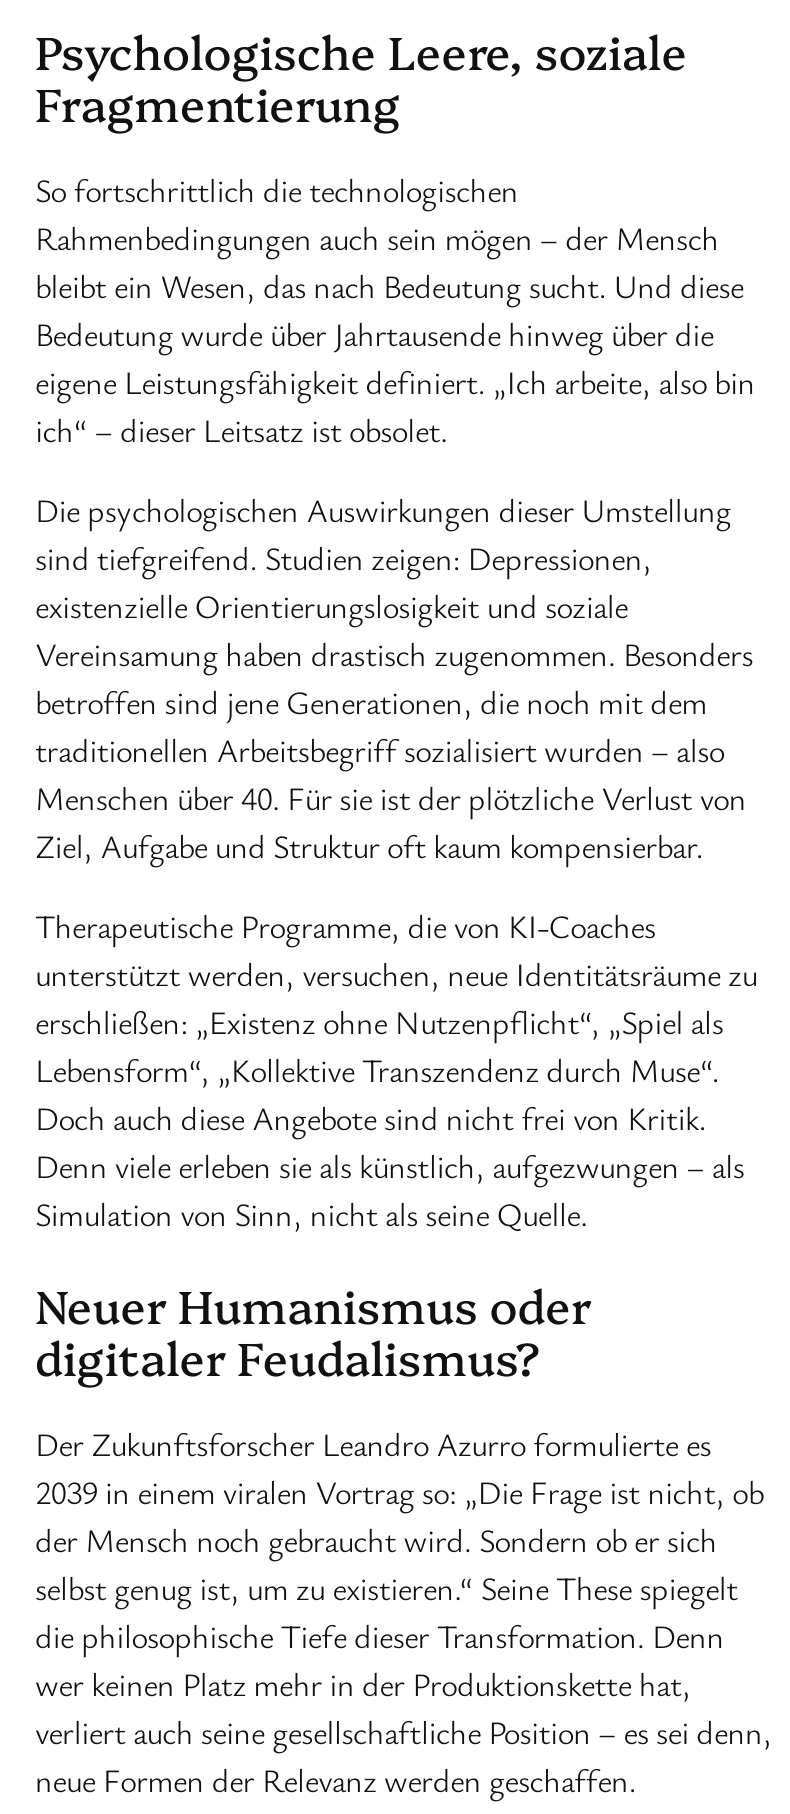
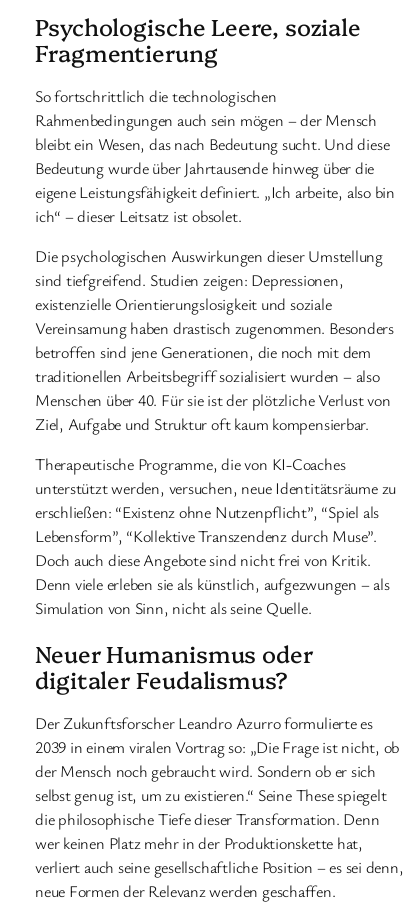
[35,1001,723,1045] erschließen: „Existenz ohne Nutzenpflicht“, „Spiel als -> [35,501,379,523] erschließen: “Existenz ohne Nutzenpflicht”, “Spiel als
[35,1049,719,1093] Lebensform“, „Kollektive Transzendenz durch Muse“. -> [35,525,377,547] Lebensform”, “Kollektive Transzendenz durch Muse”.

